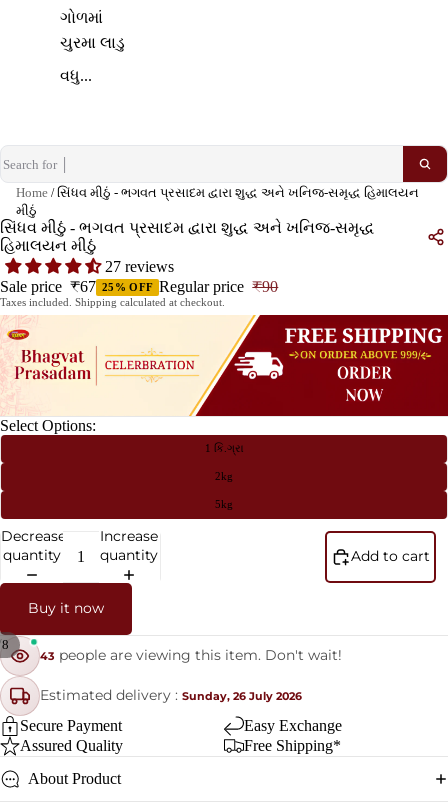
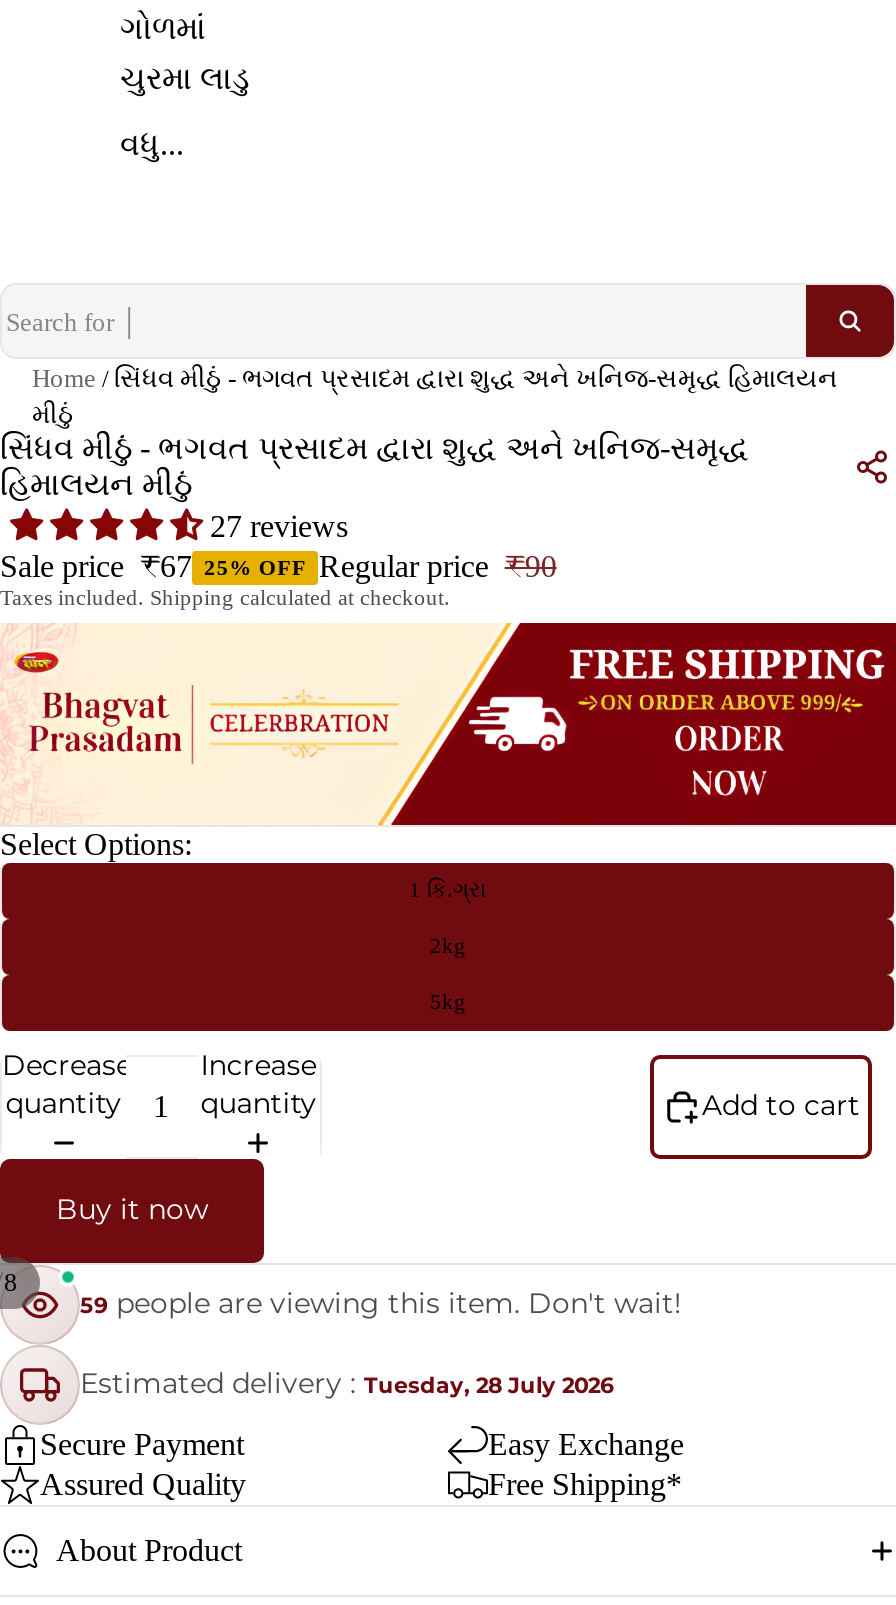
[40,646,342,664] 43 people are viewing this item. Don't wait! -> [80,1286,682,1322] 59 people are viewing this item. Don't wait!
[40,686,302,704] Estimated delivery : Sunday, 26 July 2026 -> [80,1366,614,1402] Estimated delivery : Tuesday, 28 July 2026

